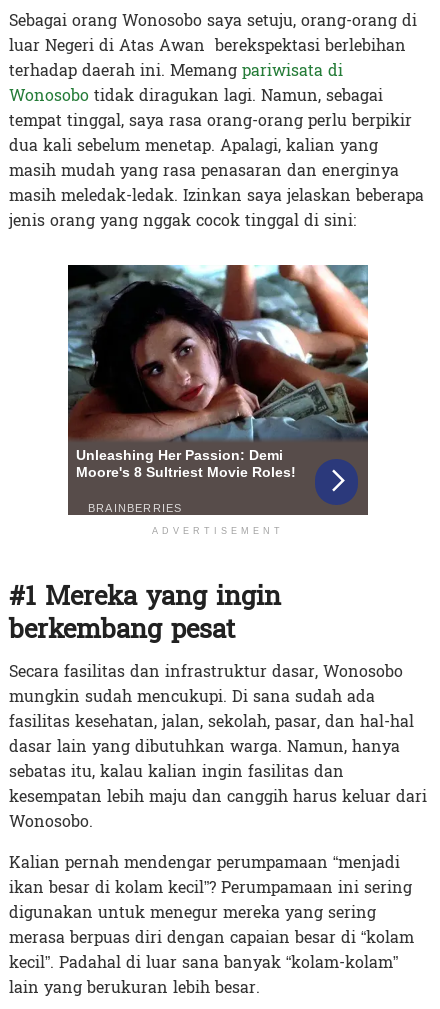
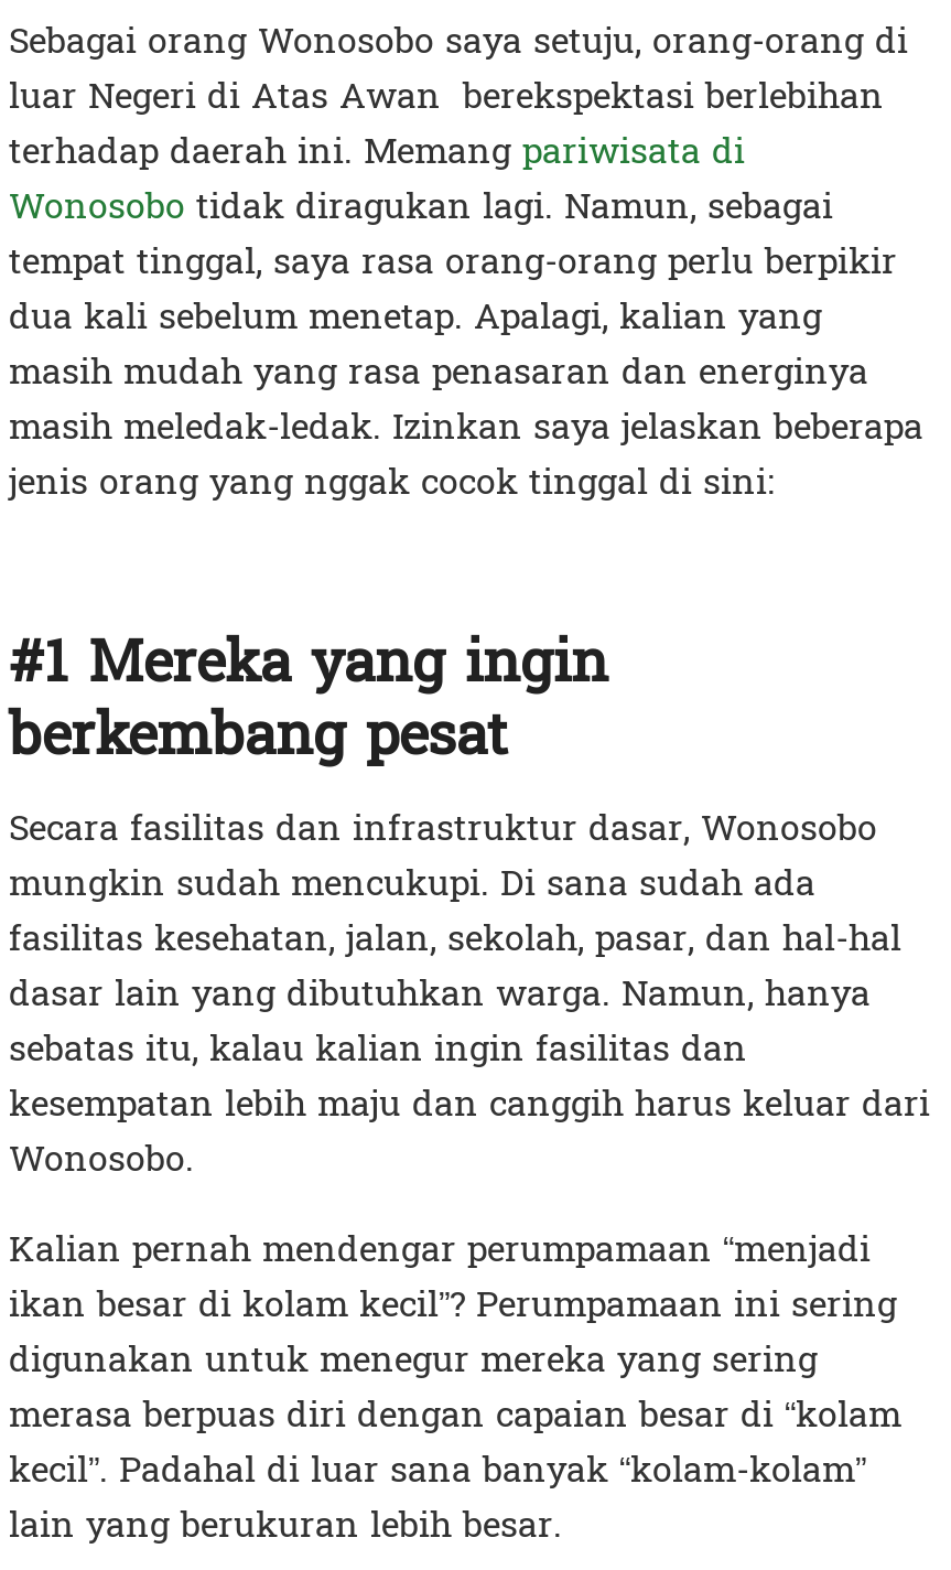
[67,264,369,536] [image] | ADVERTISEMENT -> none

